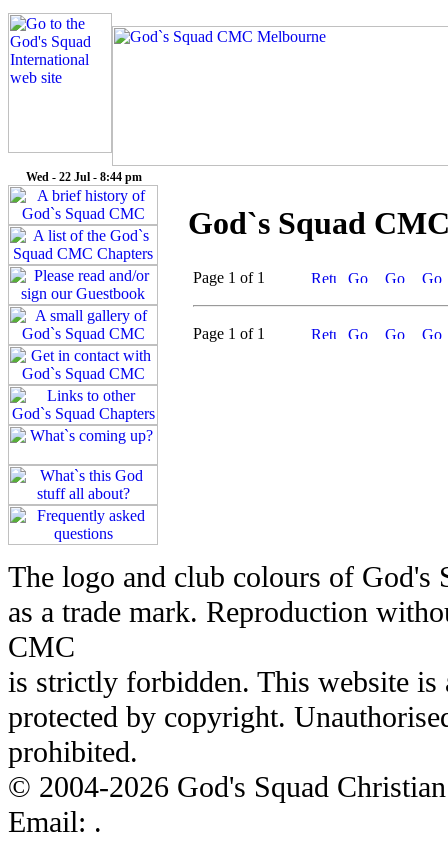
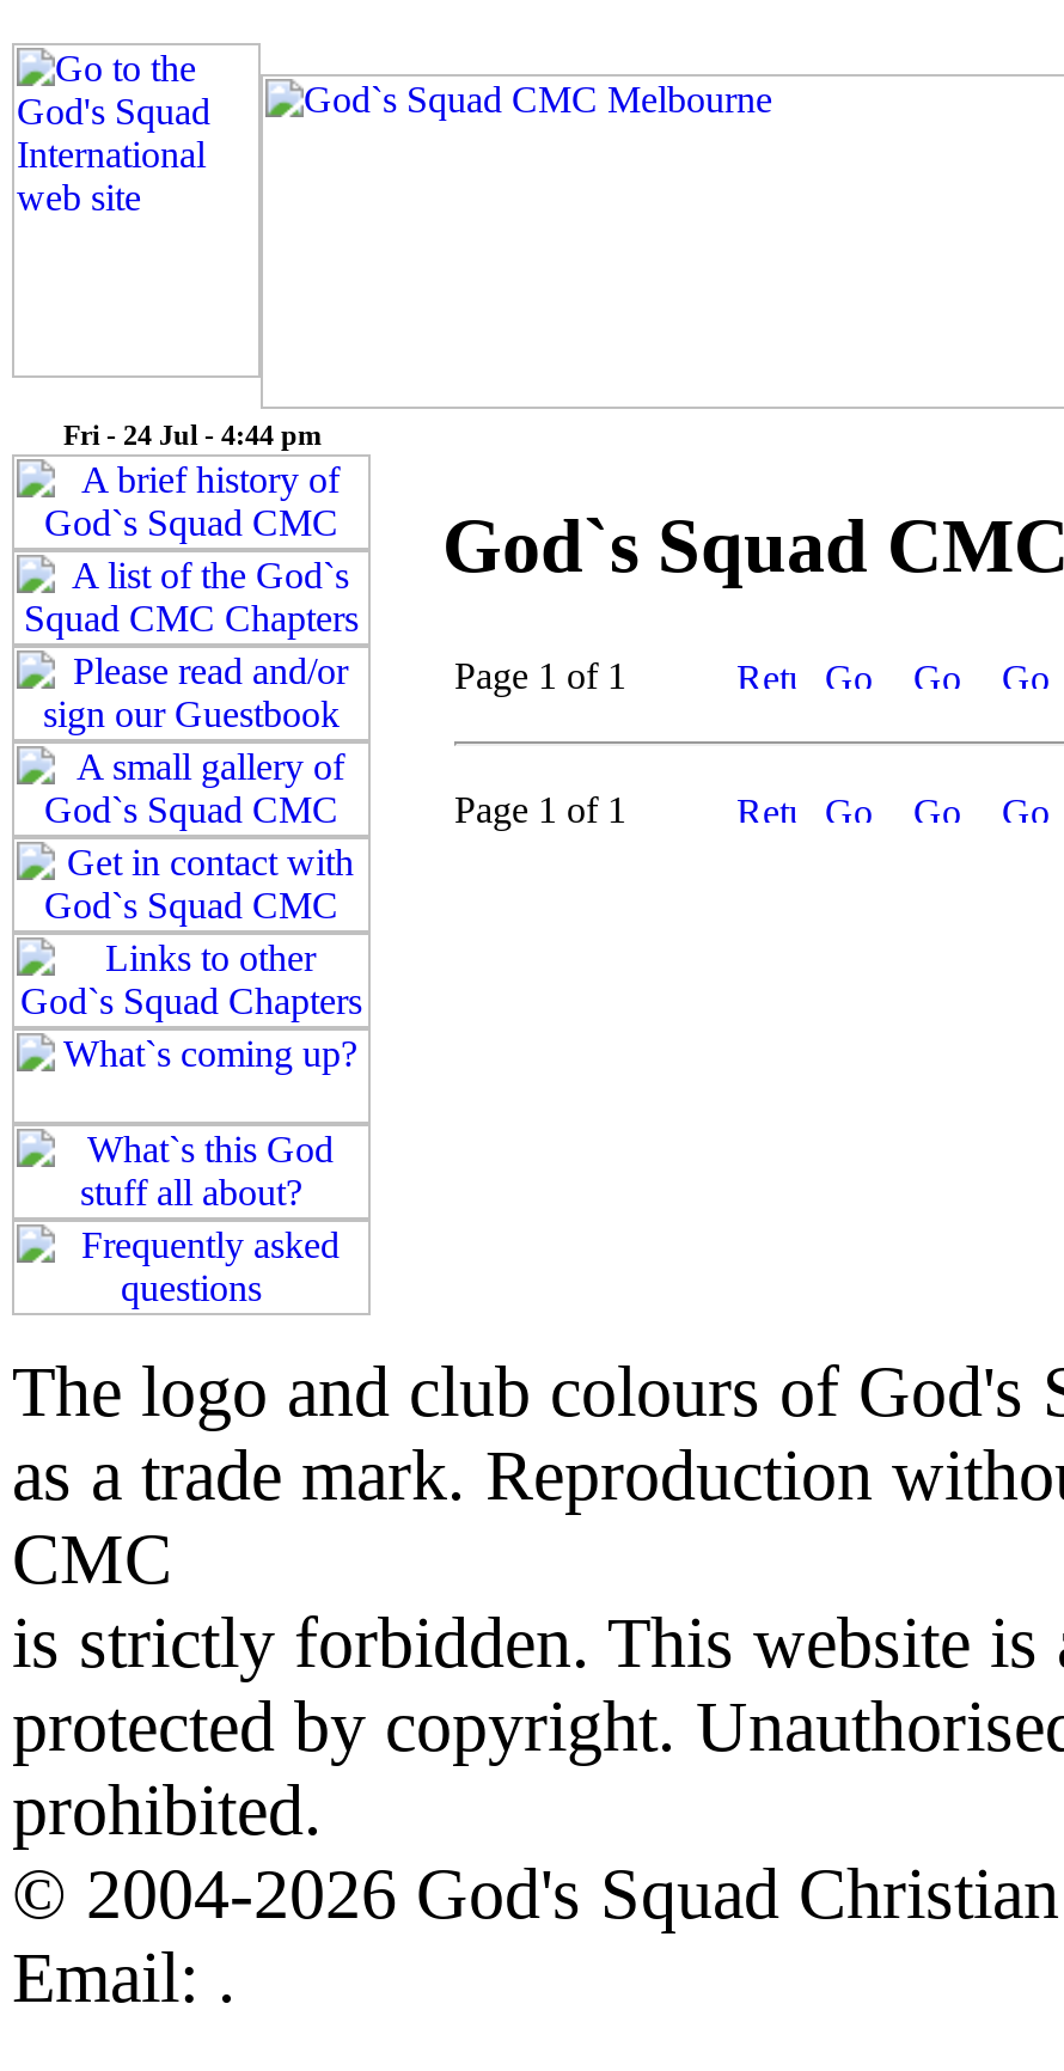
[25,170,141,184] Wed - 22 Jul - 8:44 pm -> [63,419,322,452] Fri - 24 Jul - 4:44 pm

